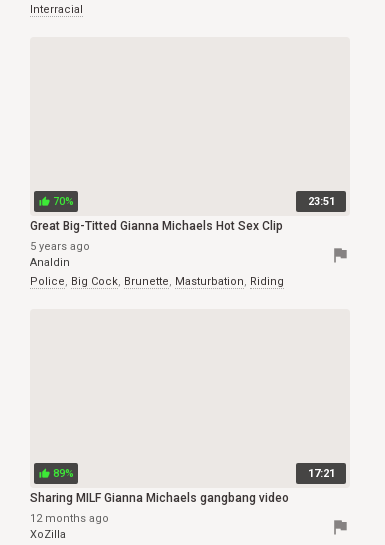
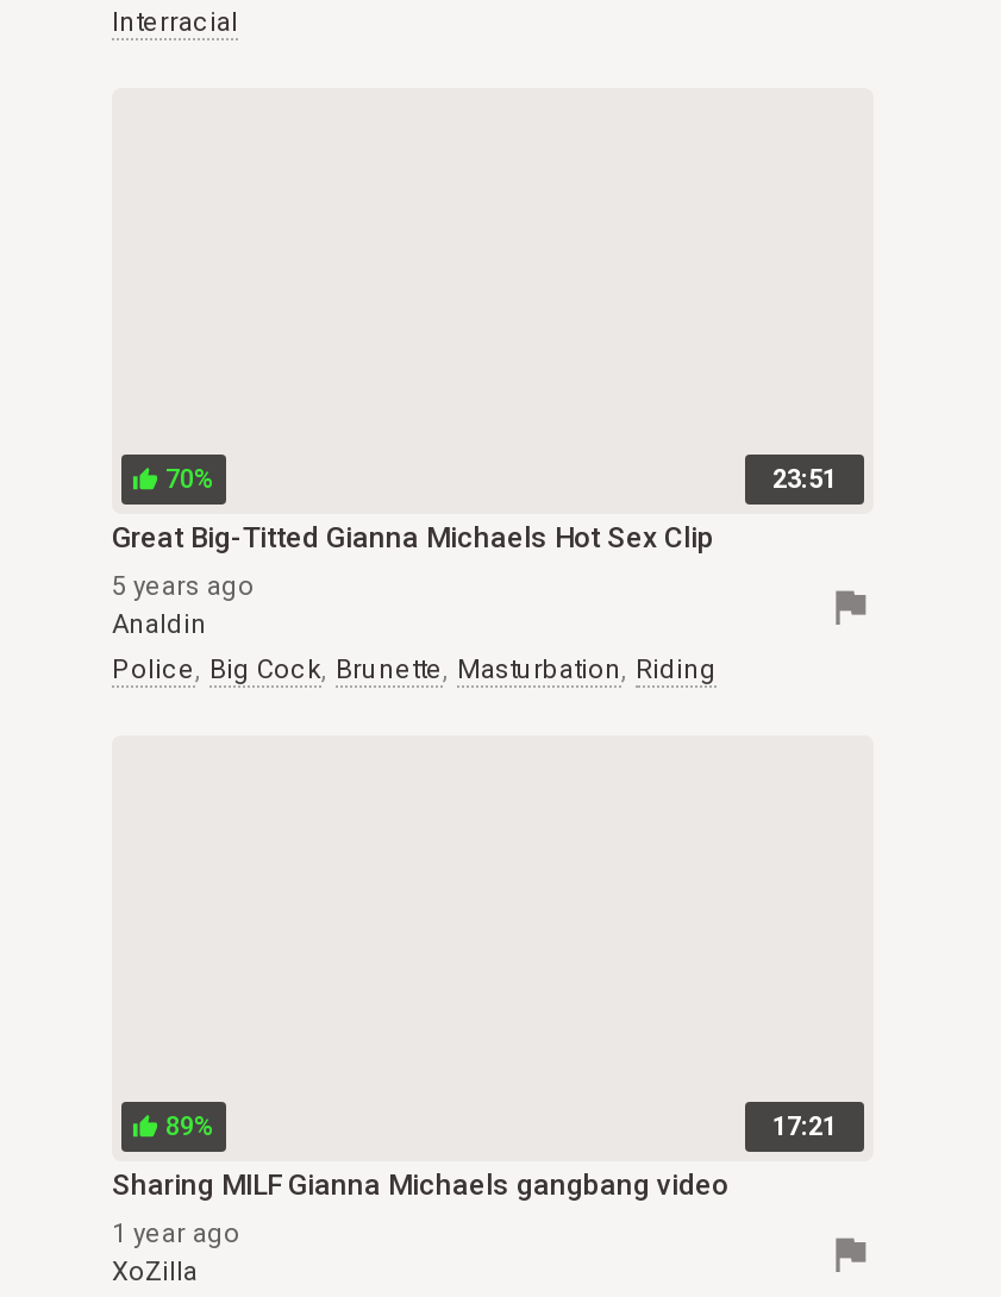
[30,512,109,525] 12 months ago -> [112,1218,240,1249] 1 year ago

